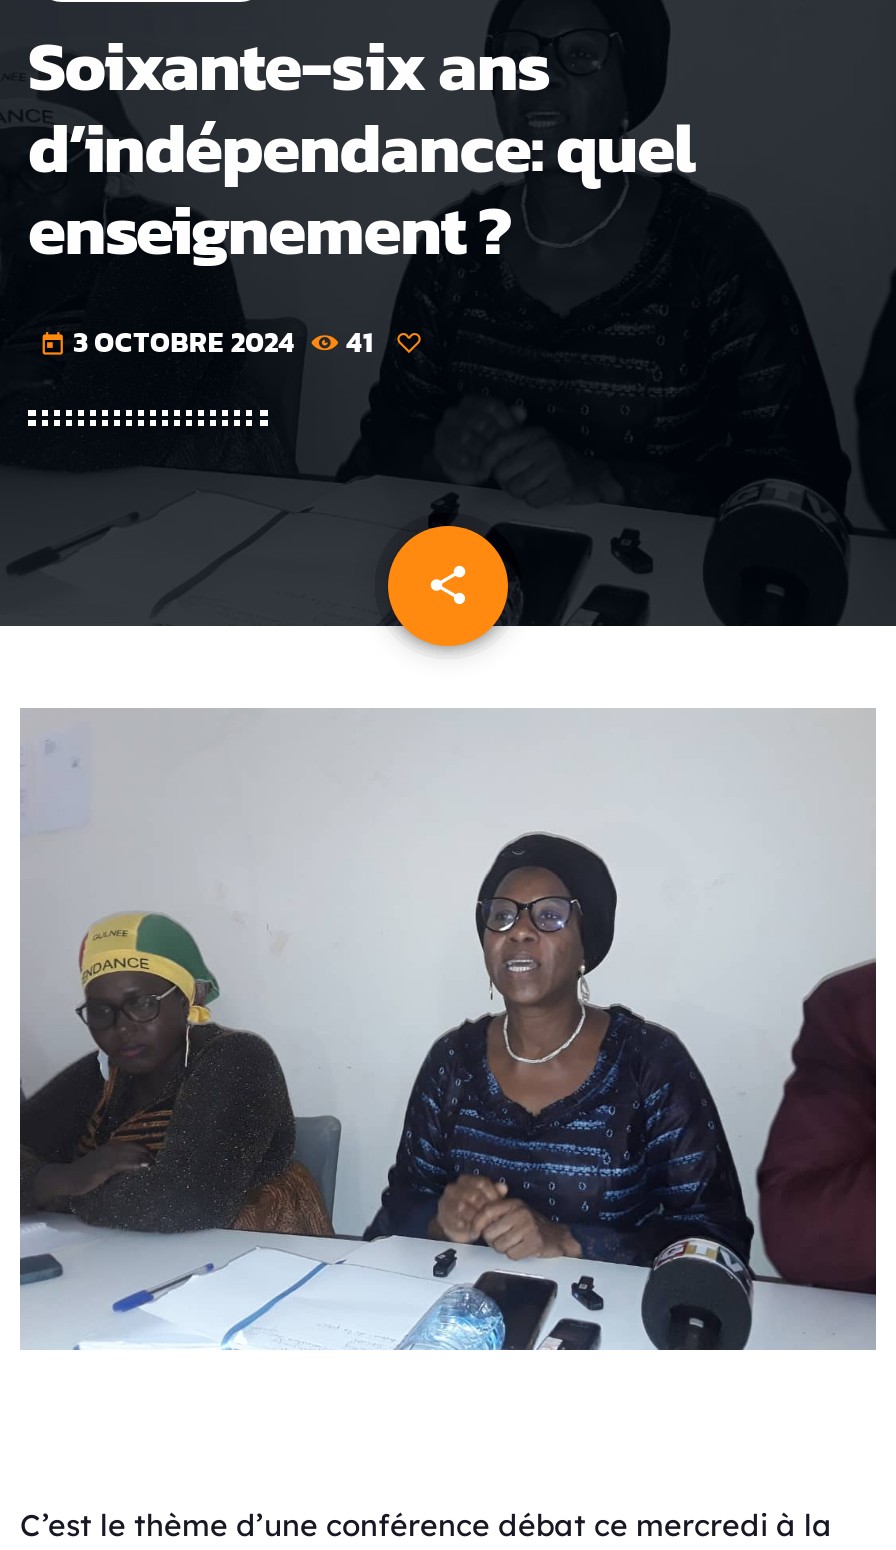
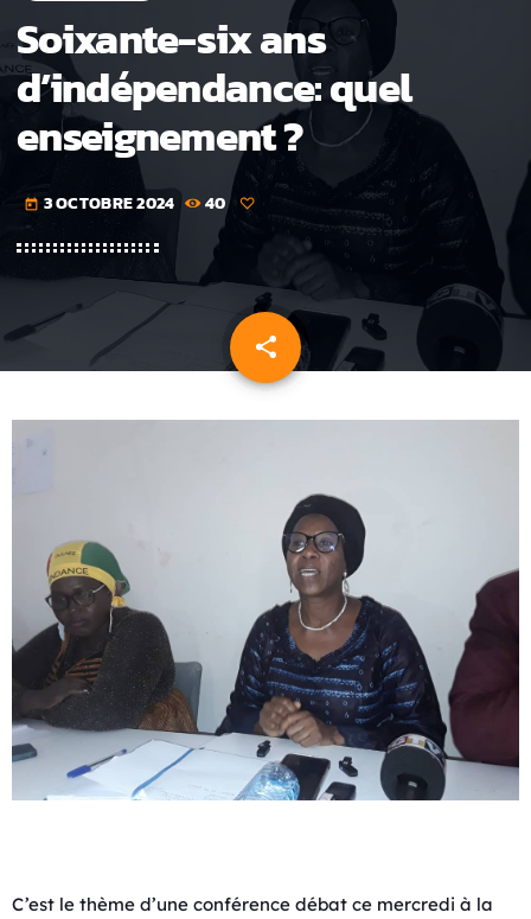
[346,322,380,364] 41 -> [205,191,230,216] 40

